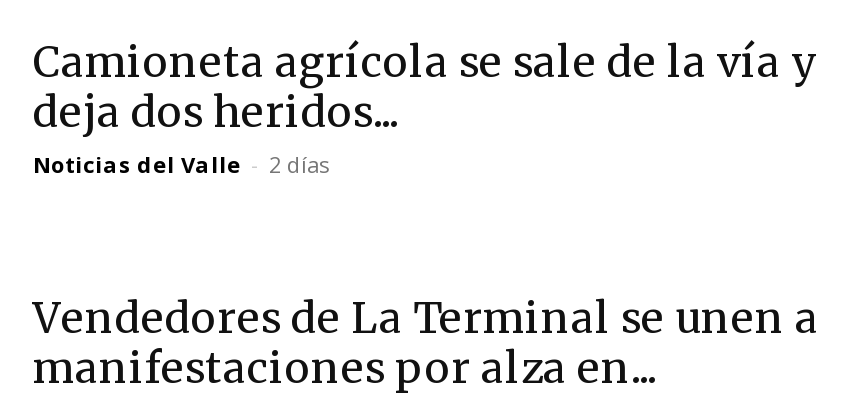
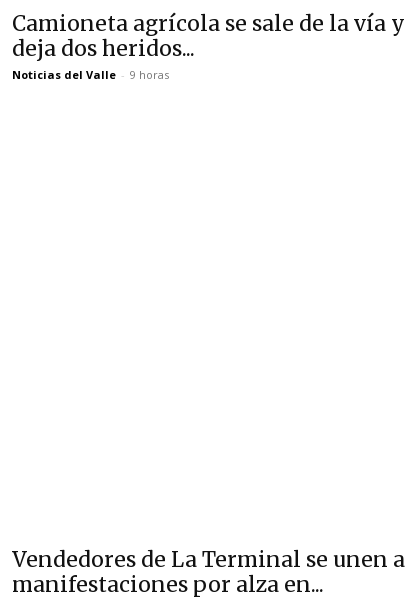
[33,148,329,178] Noticias del Valle - 2 días -> [12,67,169,82] Noticias del Valle - 9 horas

